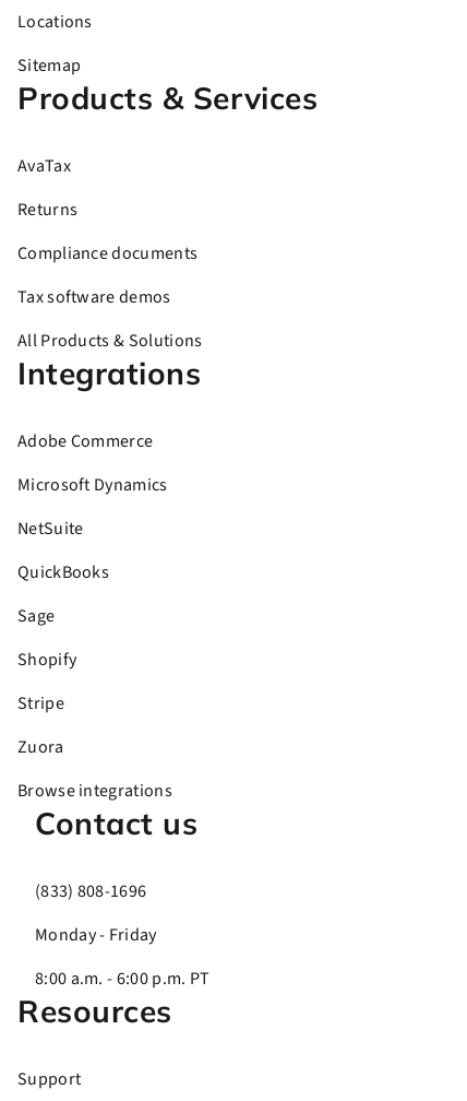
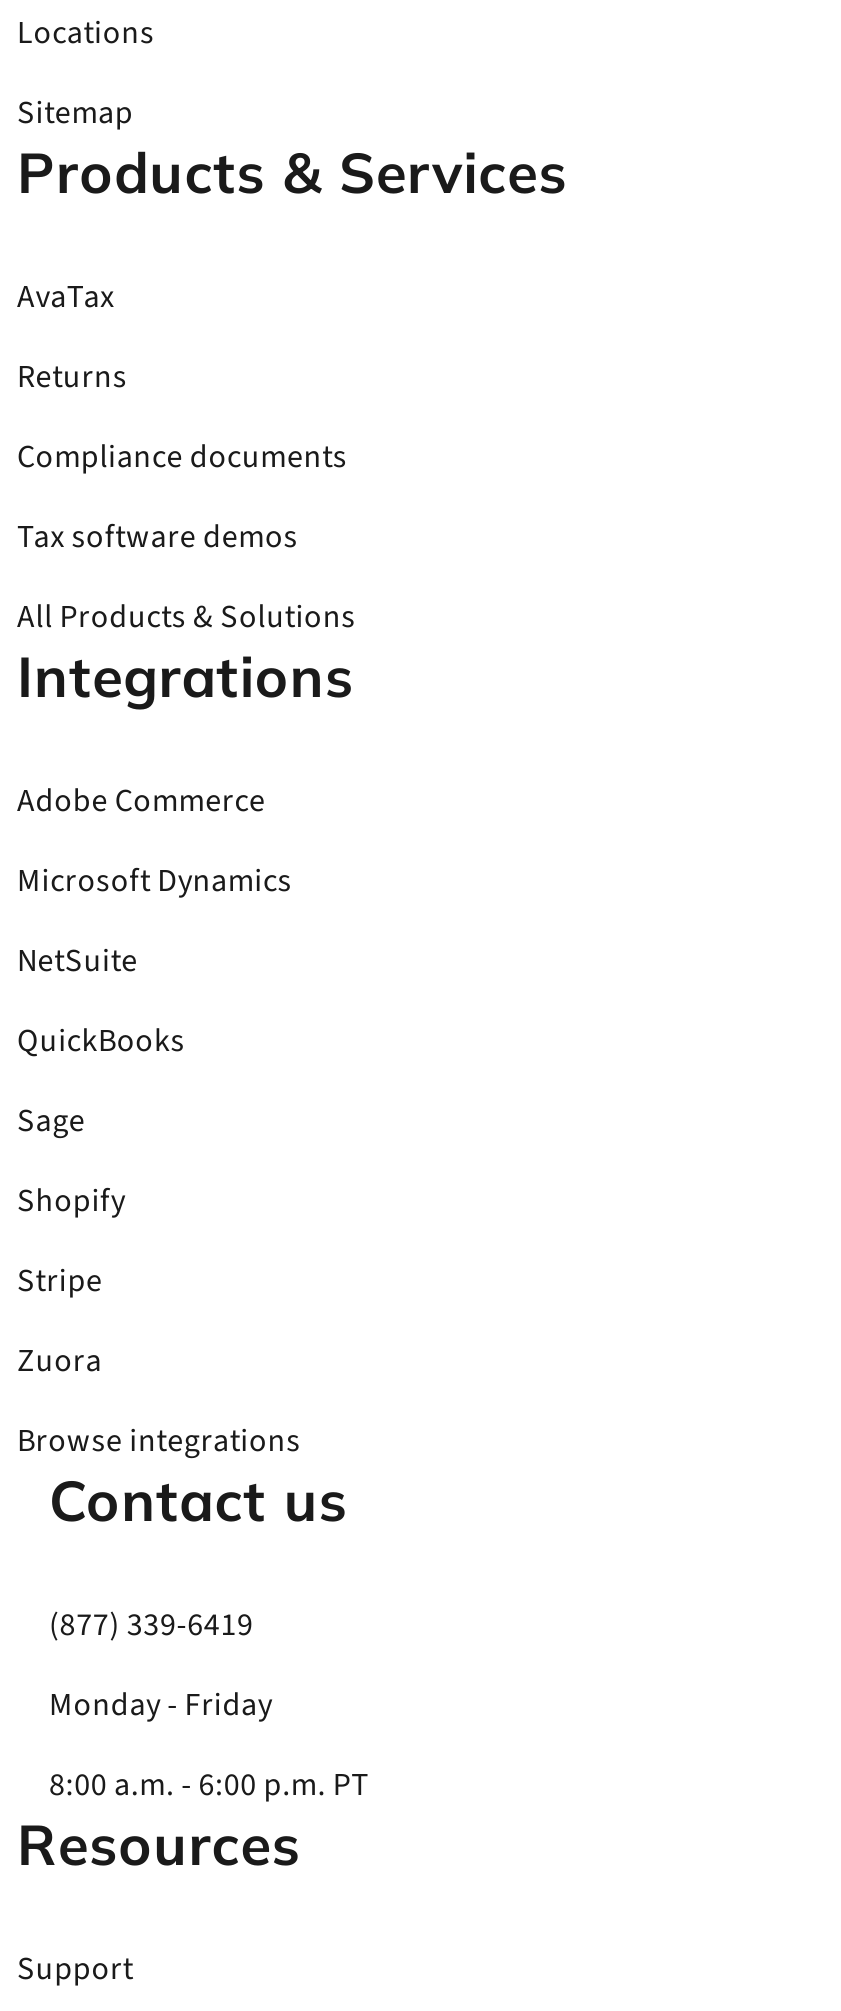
[35,879,147,903] (833) 808-1696 -> [49,1603,254,1647] (877) 339-6419

